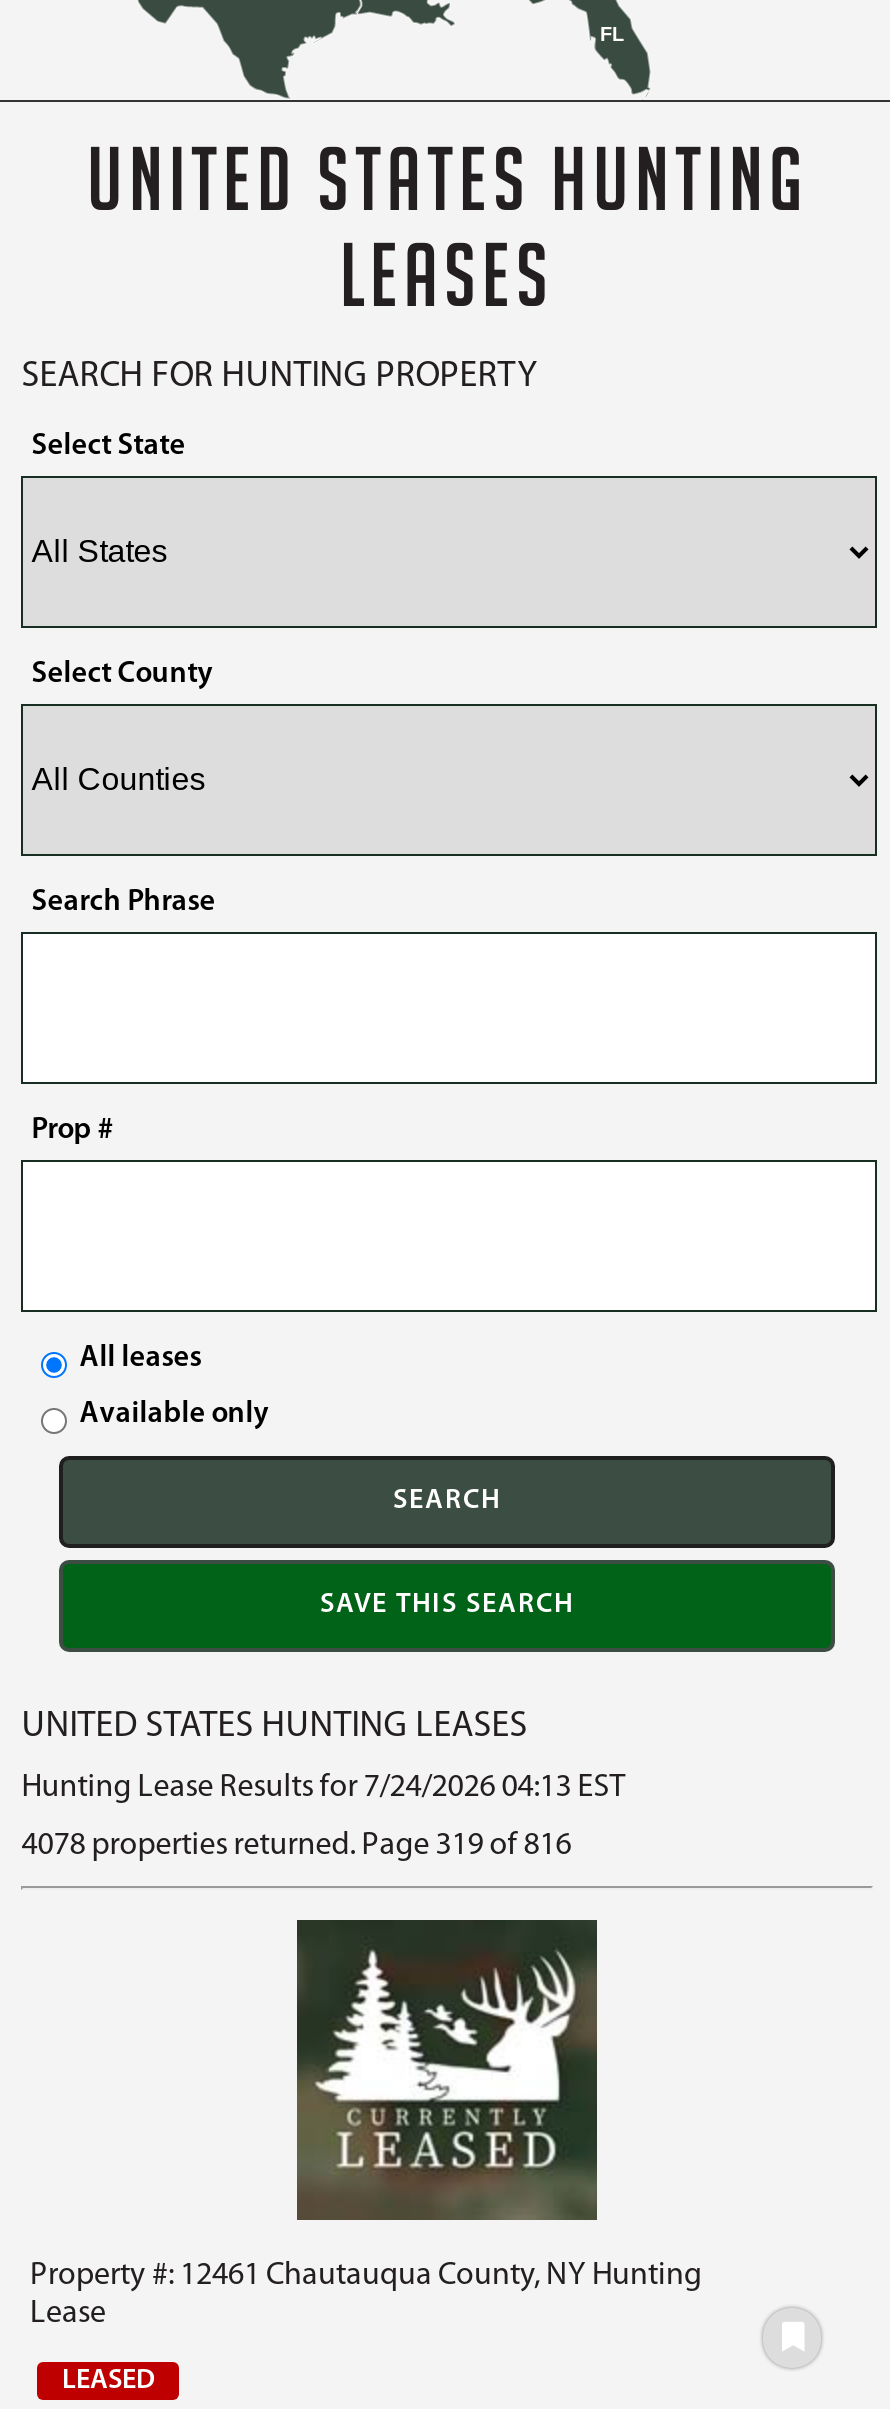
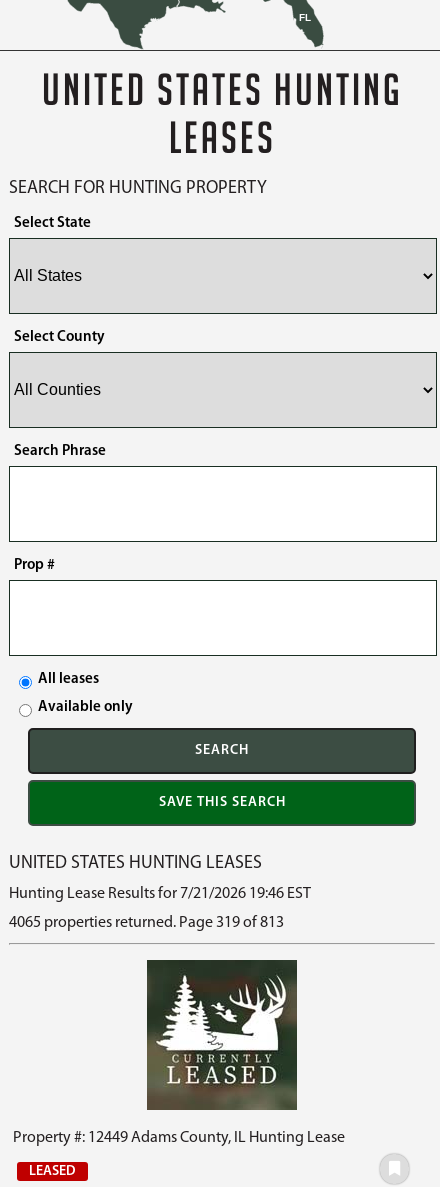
[21,1771,625,1803] Hunting Lease Results for 7/24/2026 04:13 EST -> [9,886,311,902] Hunting Lease Results for 7/21/2026 19:46 EST
[21,1829,571,1861] 4078 properties returned. Page 319 of 816 -> [9,915,284,931] 4065 properties returned. Page 319 of 813
[30,2259,702,2329] Property #: 12461 Chautauqua County, NY Hunting | Lease -> [13,1130,345,1146] Property #: 12449 Adams County, IL Hunting Lease

